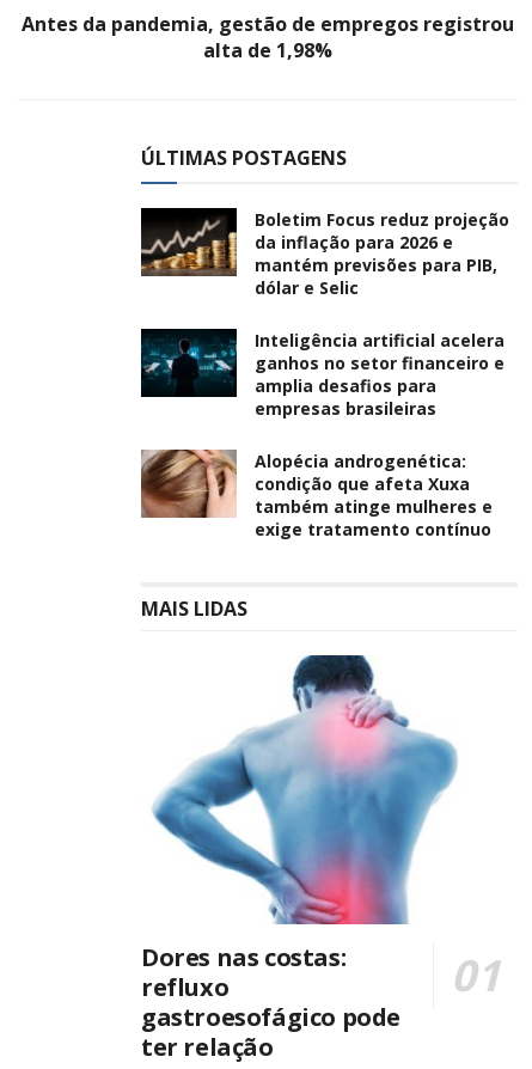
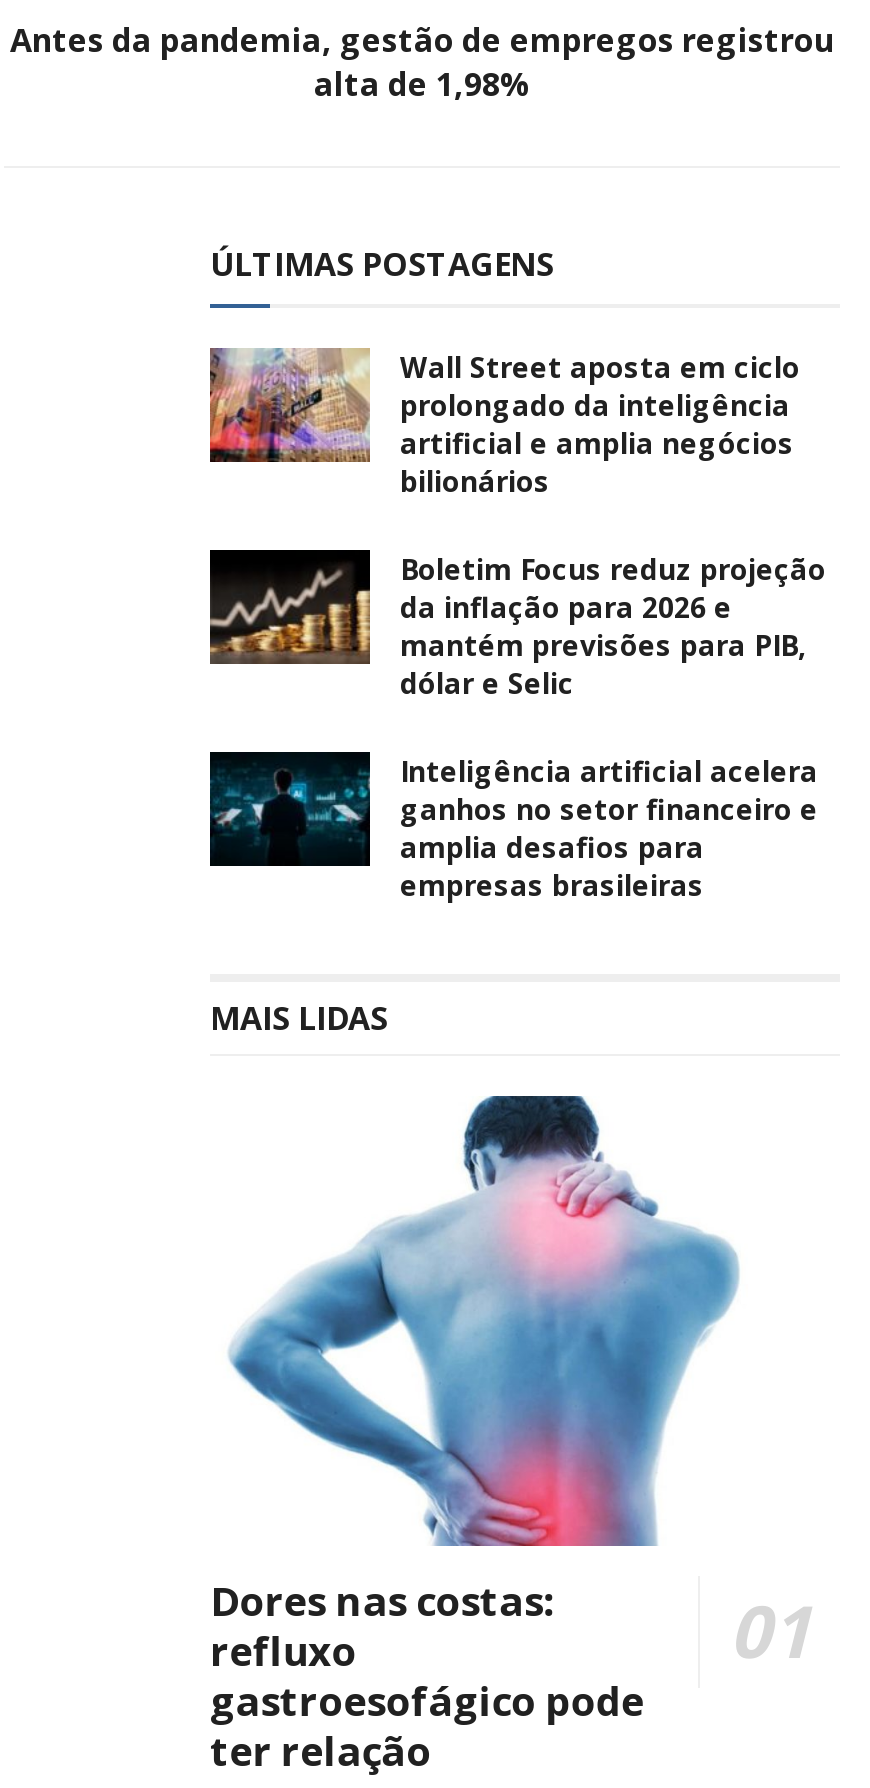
none -> [208,346,800,500] [image] | Wall Street aposta em ciclo | prolongado da inteligência | artificial e amplia negócios | bilionários
moved [139,208,509,420] -> [206,550,826,904]: [image] | Boletim Focus reduz projeção | da inflação para 2026 e | ... | amplia desafios para | empresas brasileiras
[140,448,493,540] [image] | Alopécia androgenética: | condição que afeta Xuxa | também atinge mulheres e | exige tratamento contínuo -> none

